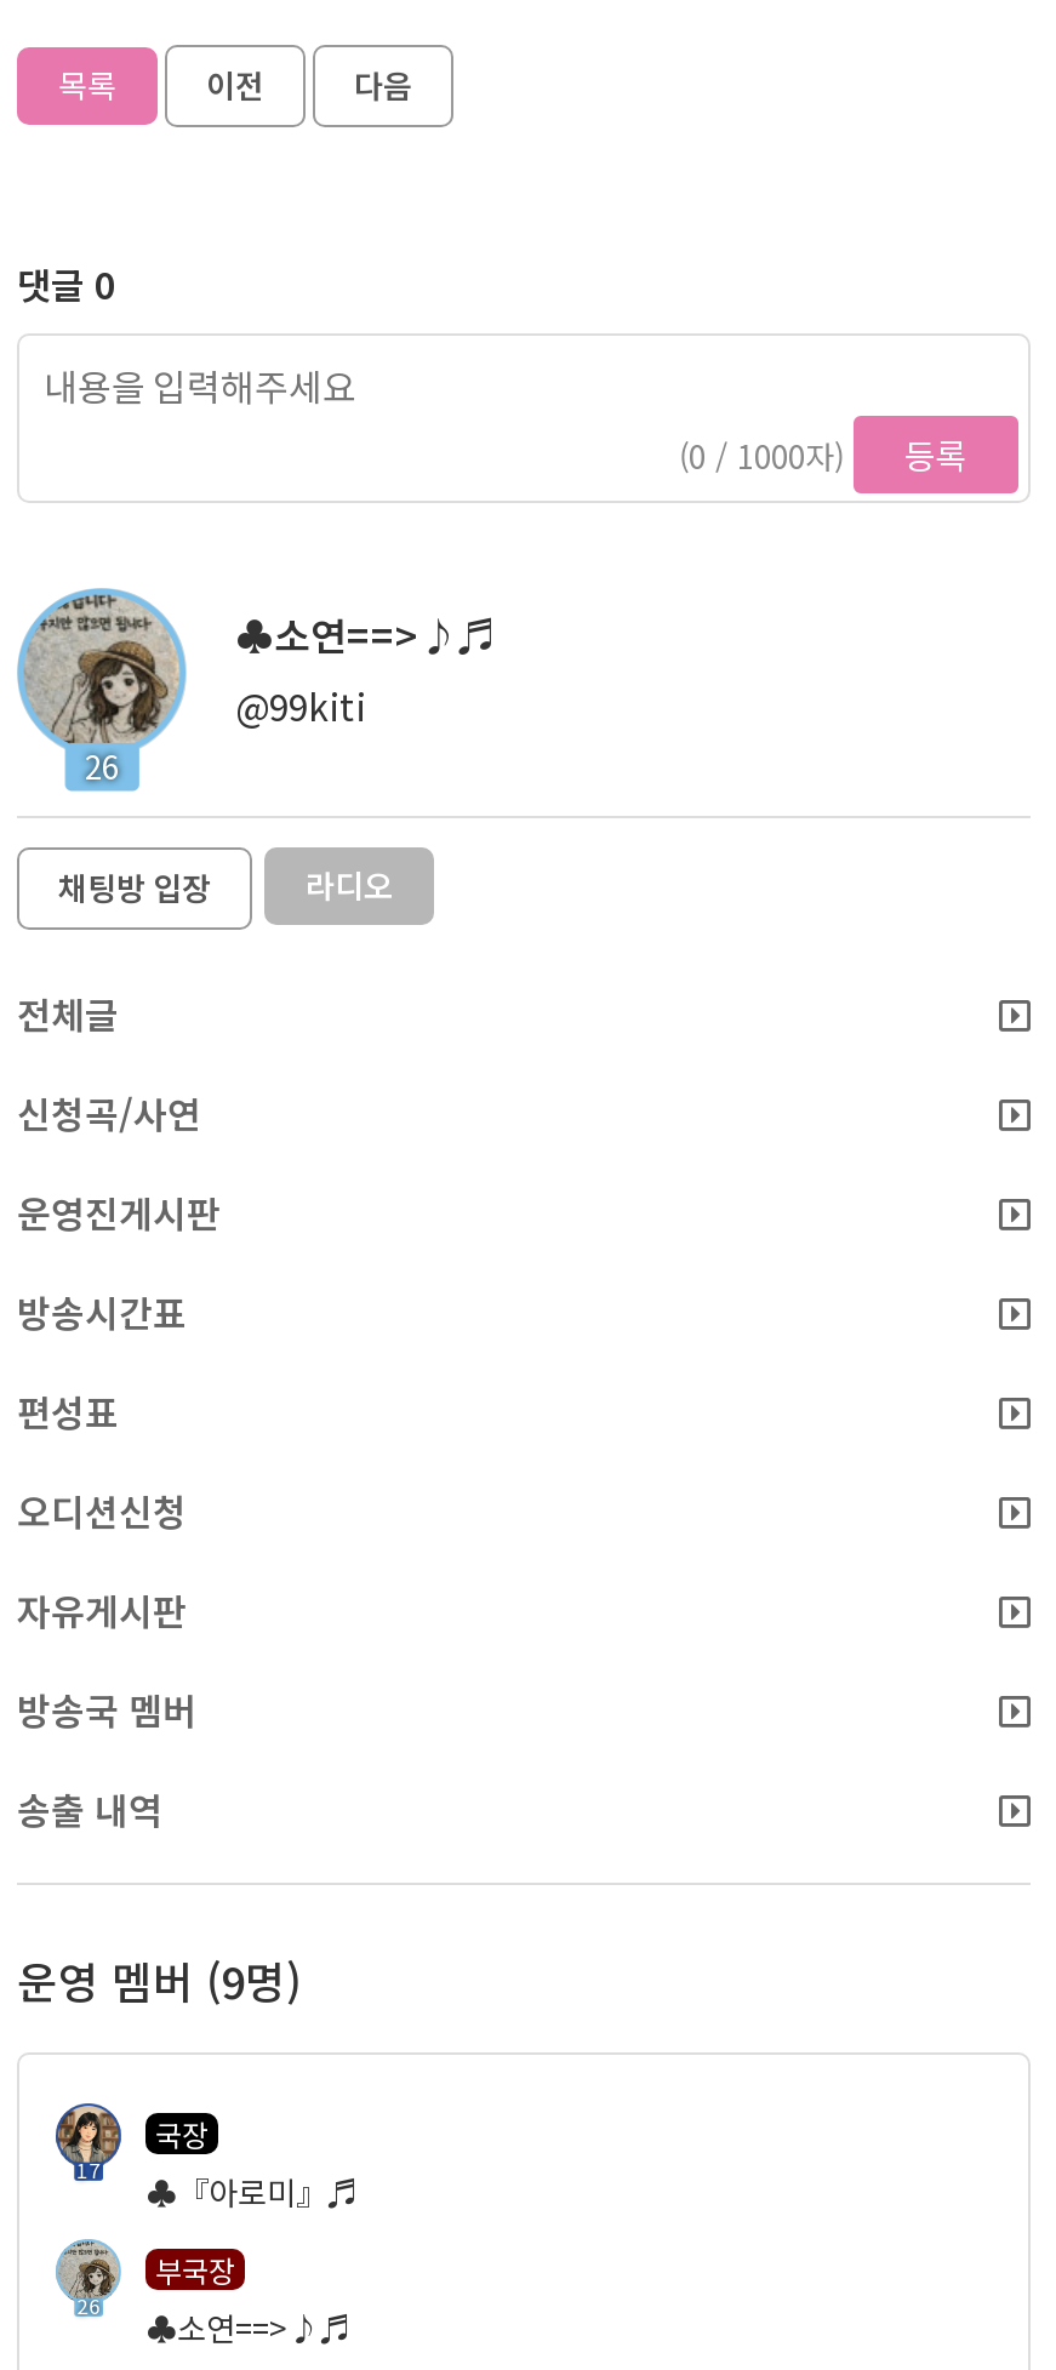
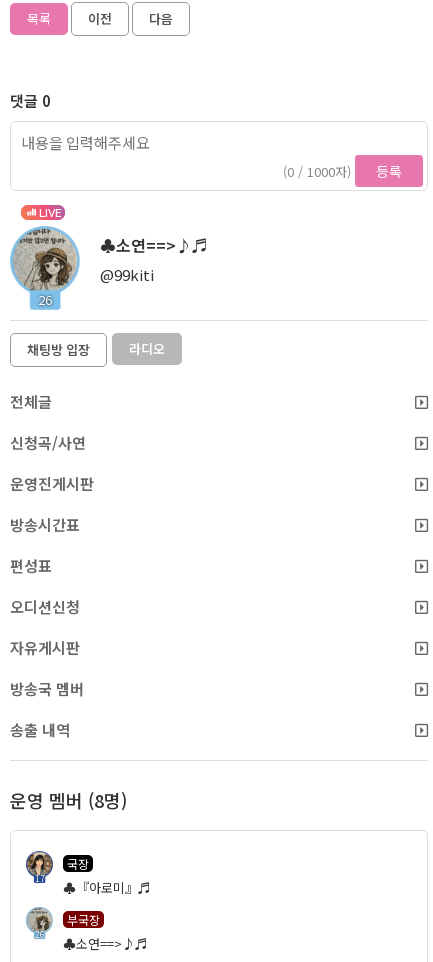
none -> [36,206,62,219] LIVE
[17,1947,301,2010] 운영 멤버 (9명) -> [10,786,127,812] 운영 멤버 (8명)

